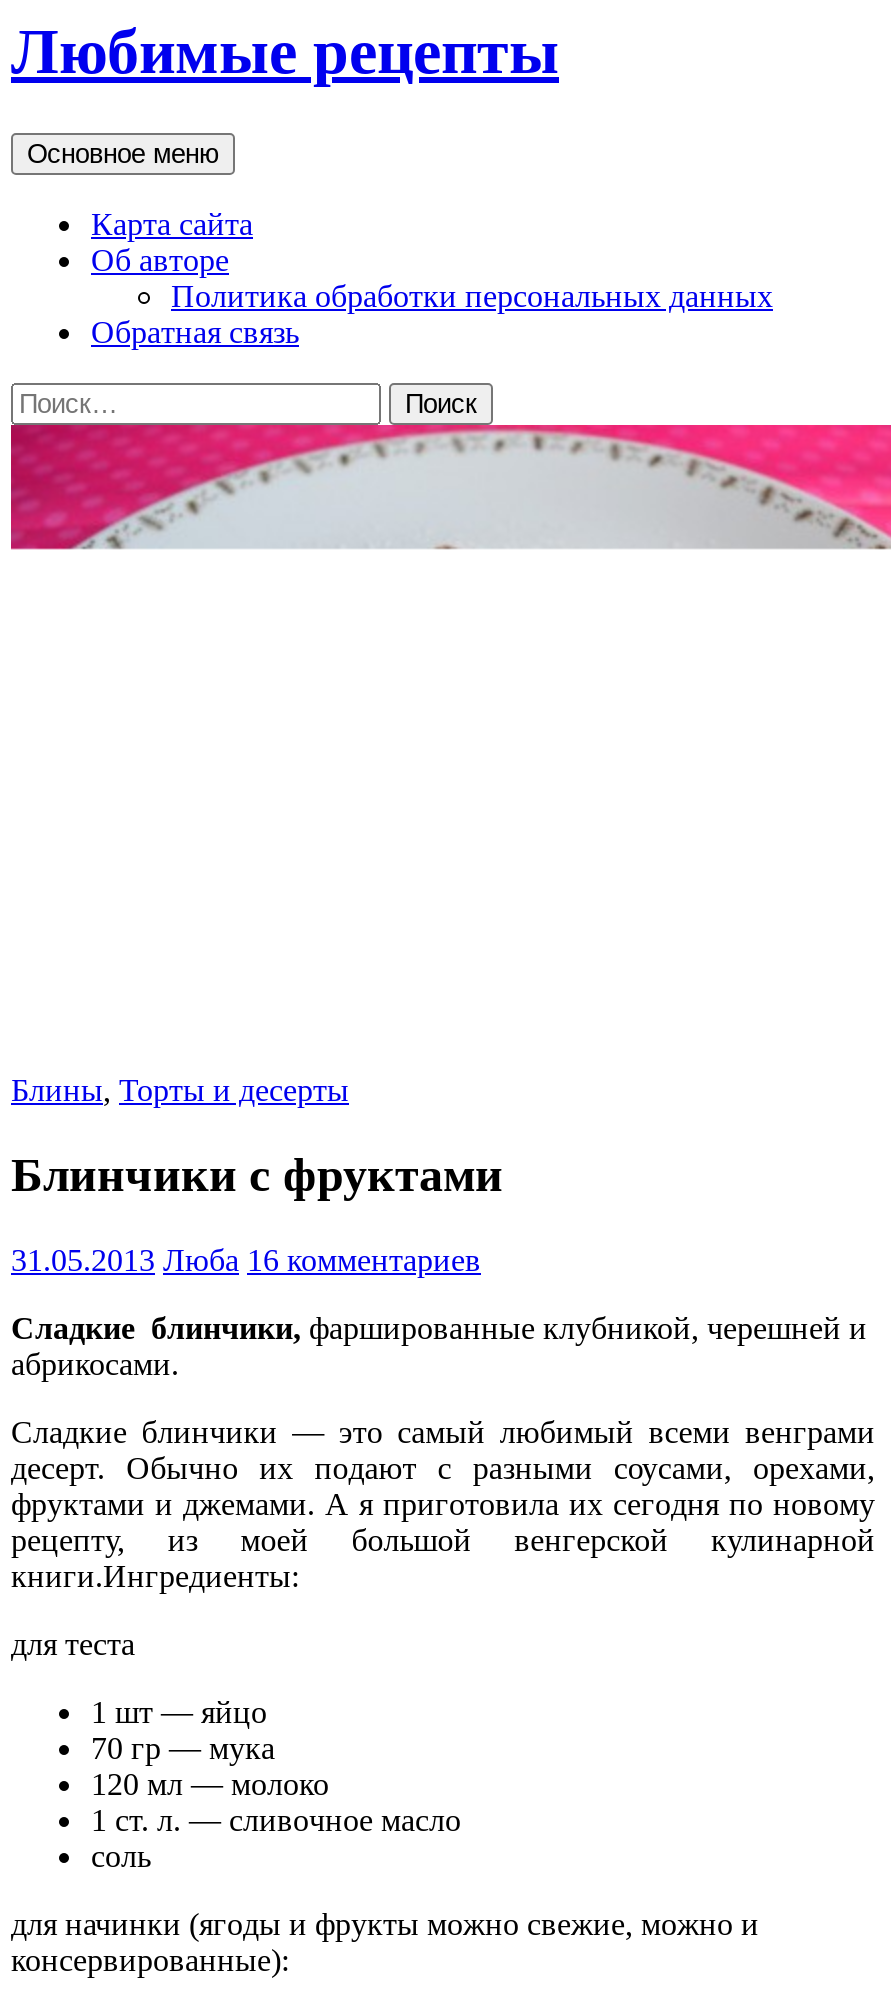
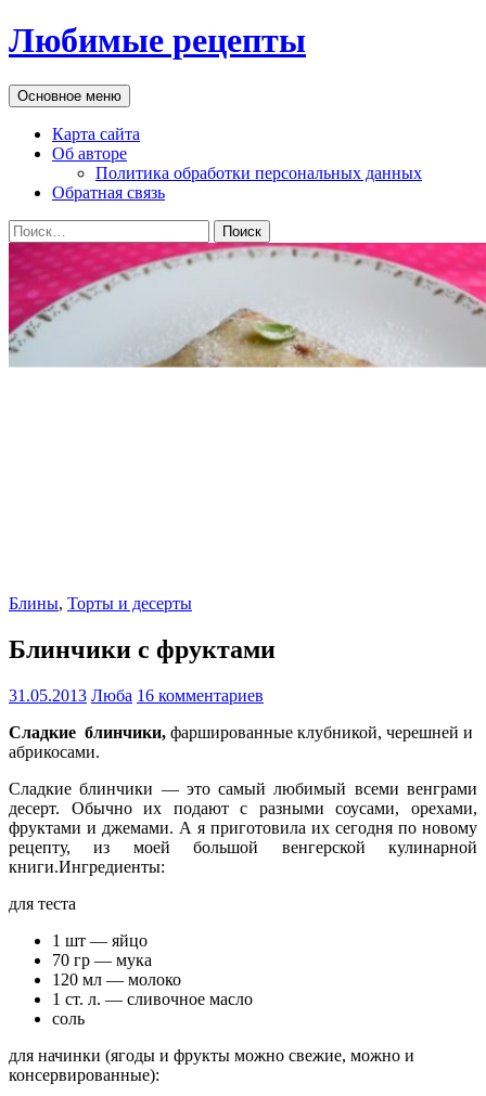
none -> [8,309,483,369] [image]

